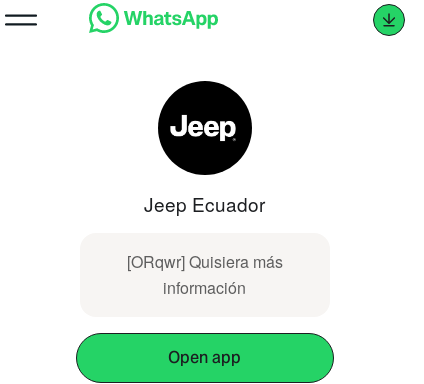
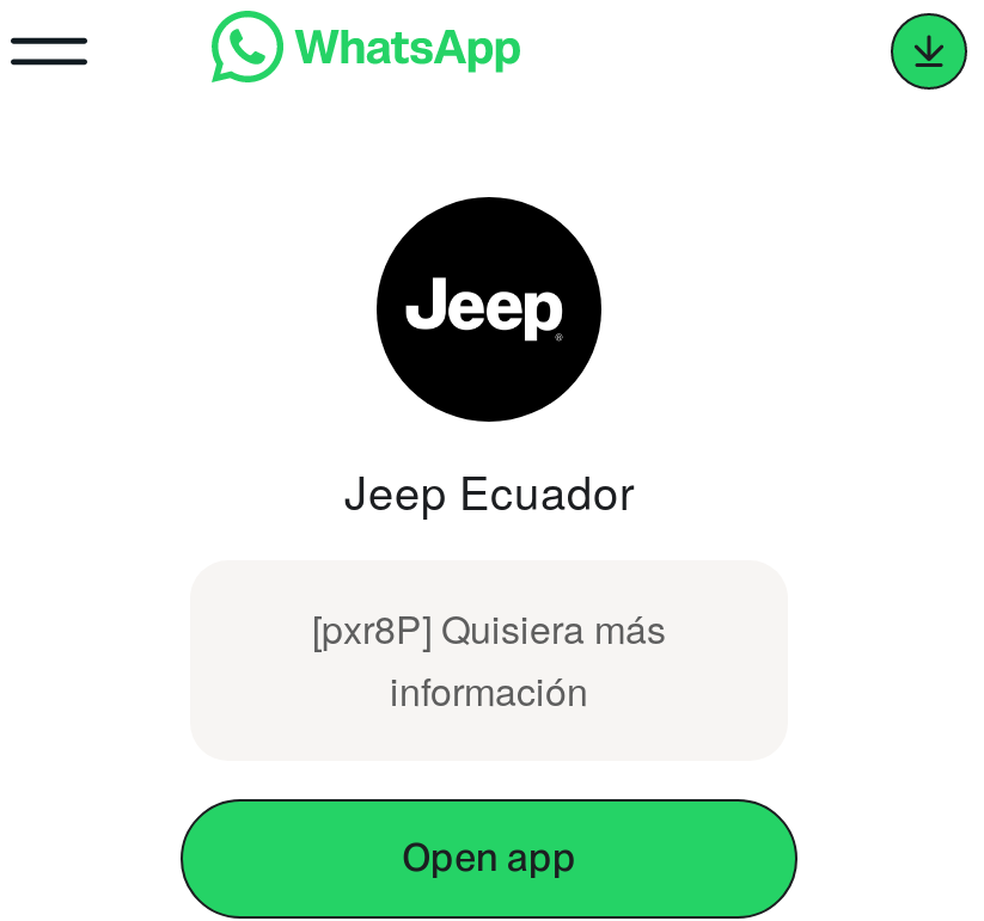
[127,250,283,273] [ORqwr] Quisiera más -> [312,601,666,656] [pxr8P] Quisiera más

